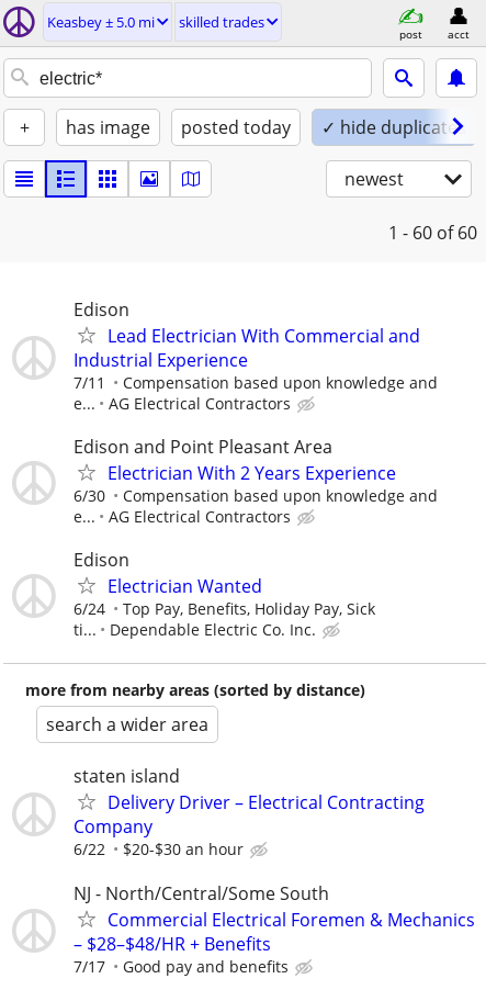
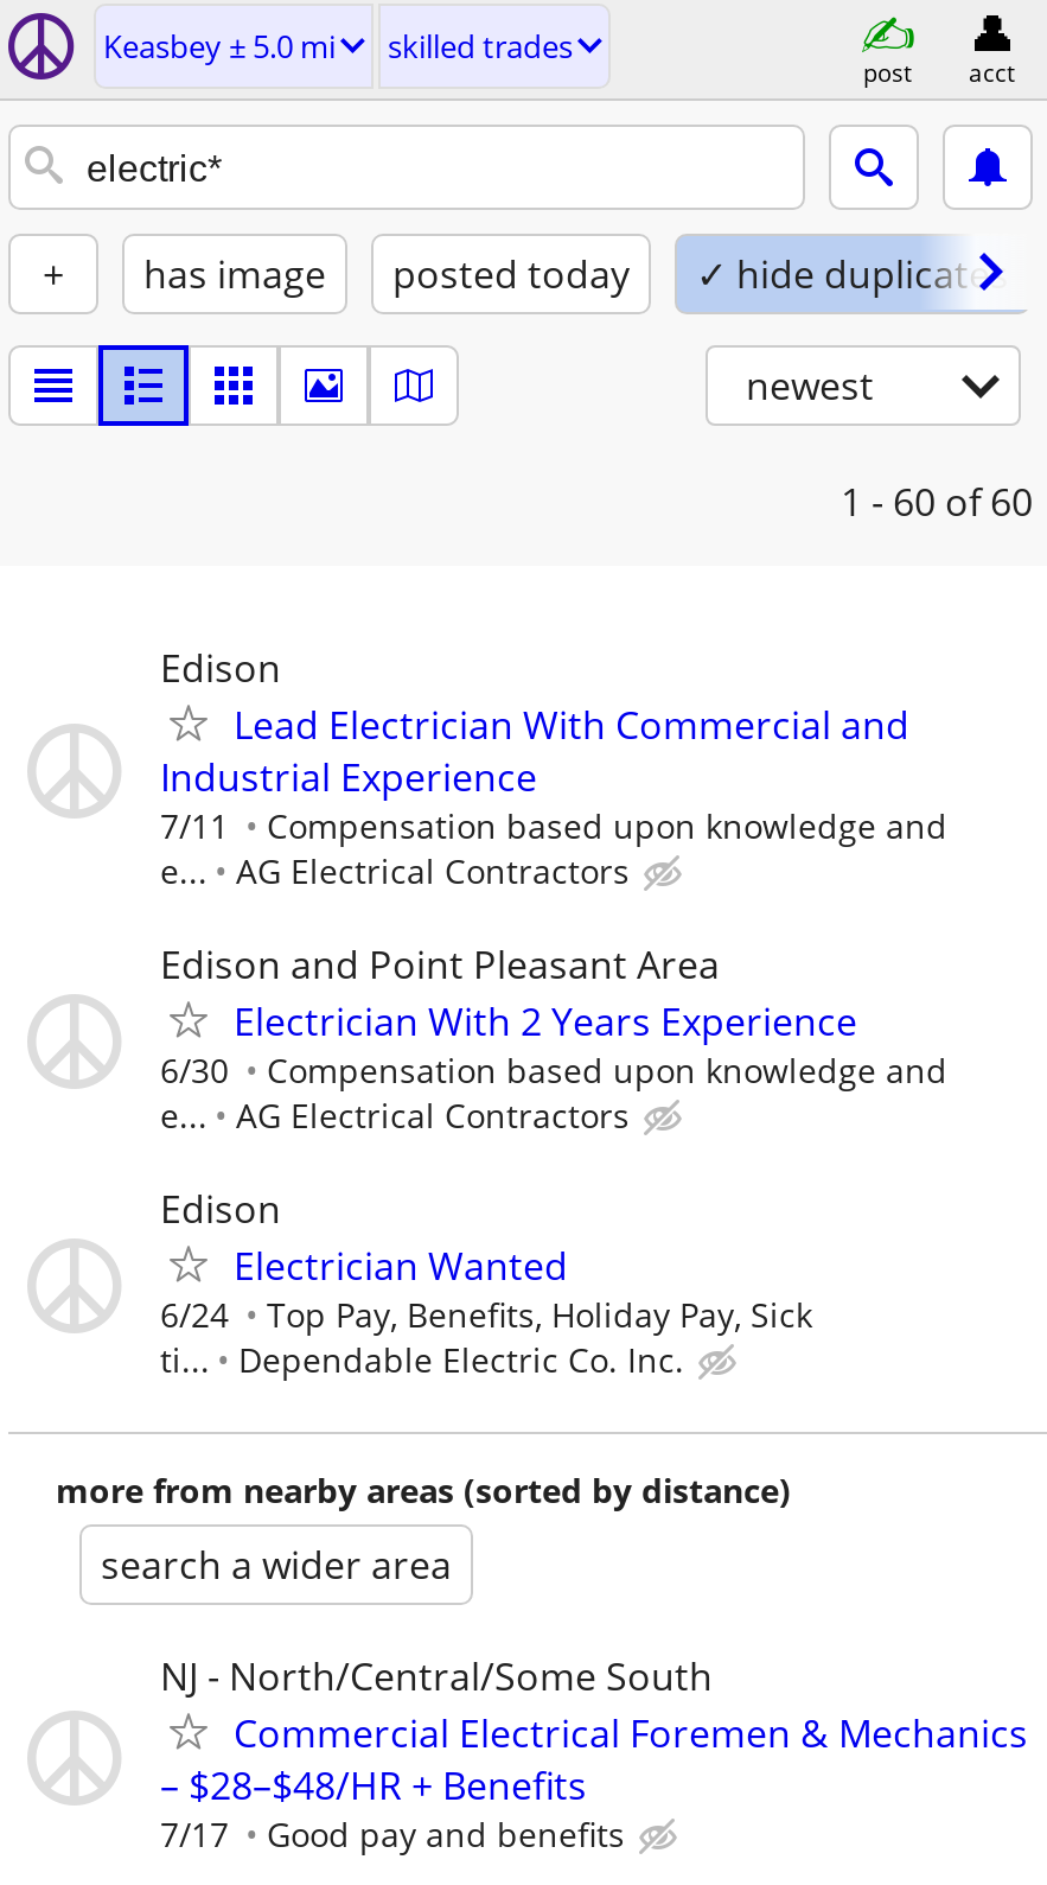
[74,764,425,860] staten island | Delivery Driver – Electrical Contracting | Company | 6/22 | $20-$30 an hour -> none

